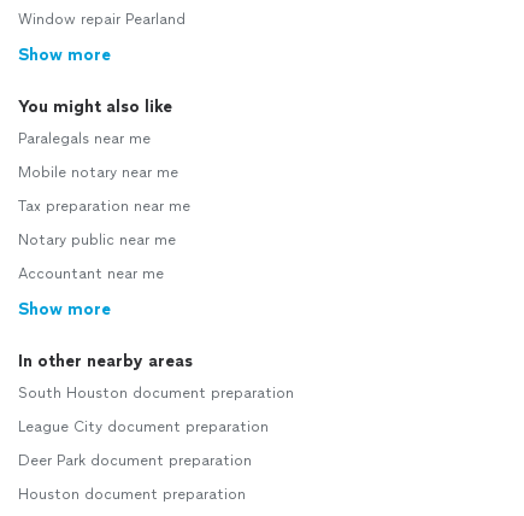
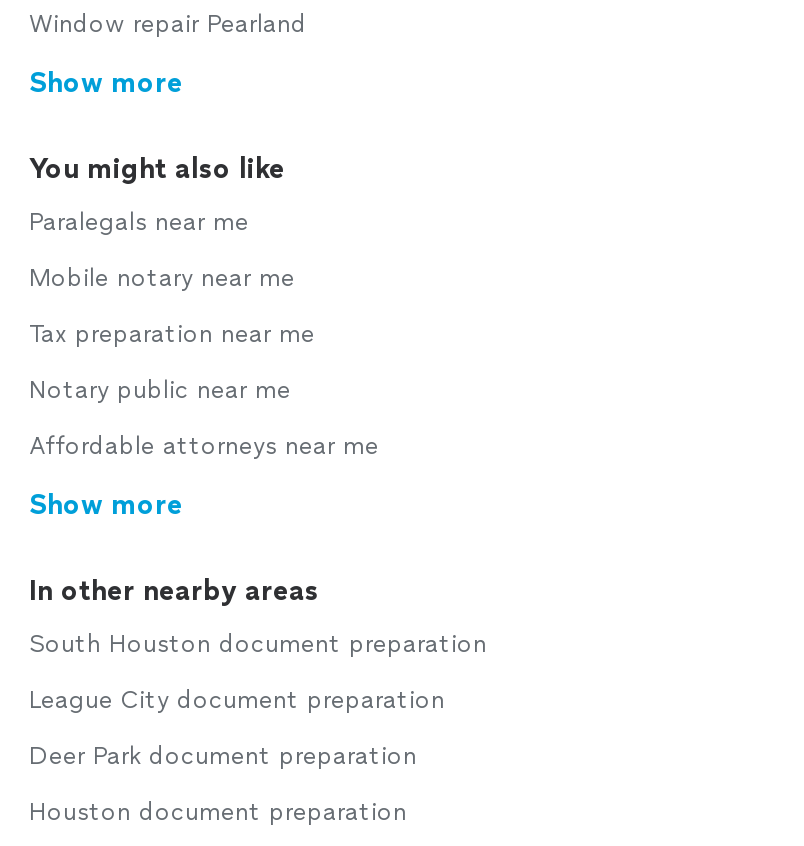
[18,265,164,282] Accountant near me -> [29,432,379,460] Affordable attorneys near me

